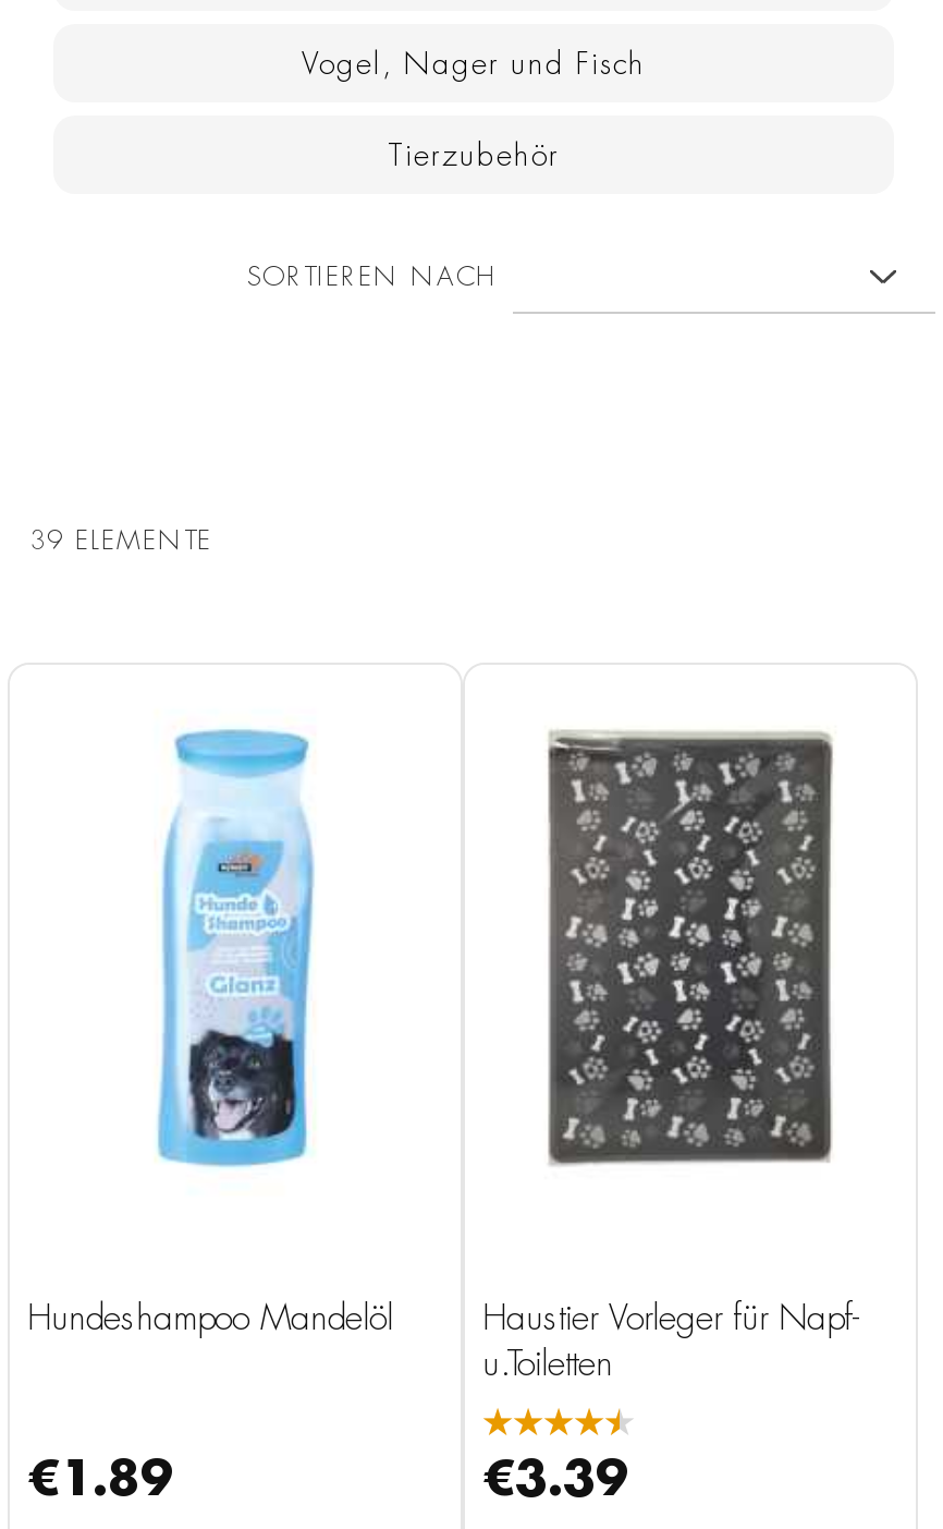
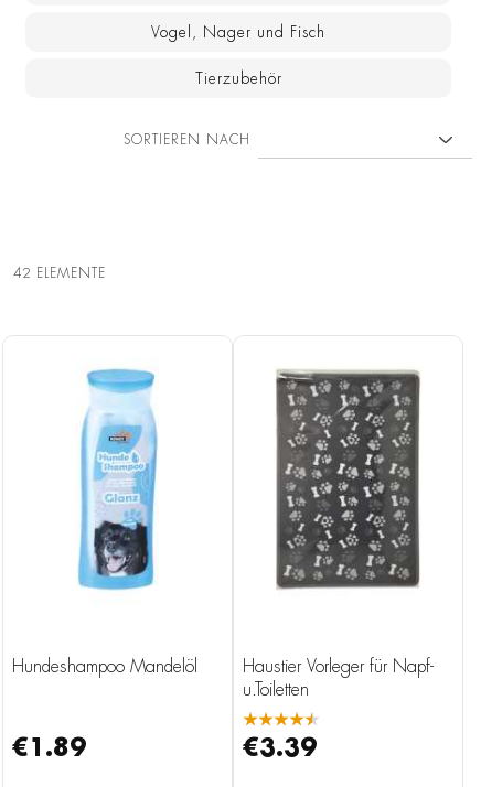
[29,527,212,554] 39 ELEMENTE -> [13,267,106,280] 42 ELEMENTE

